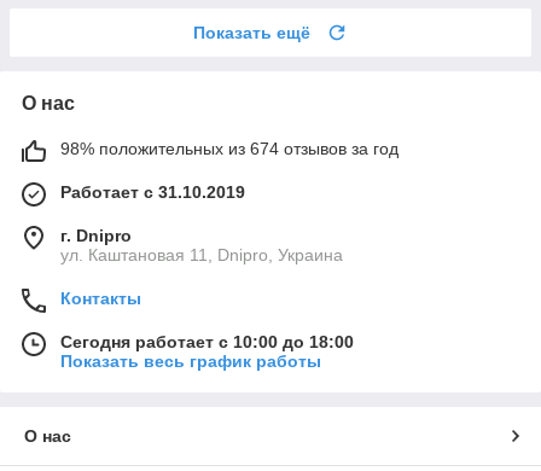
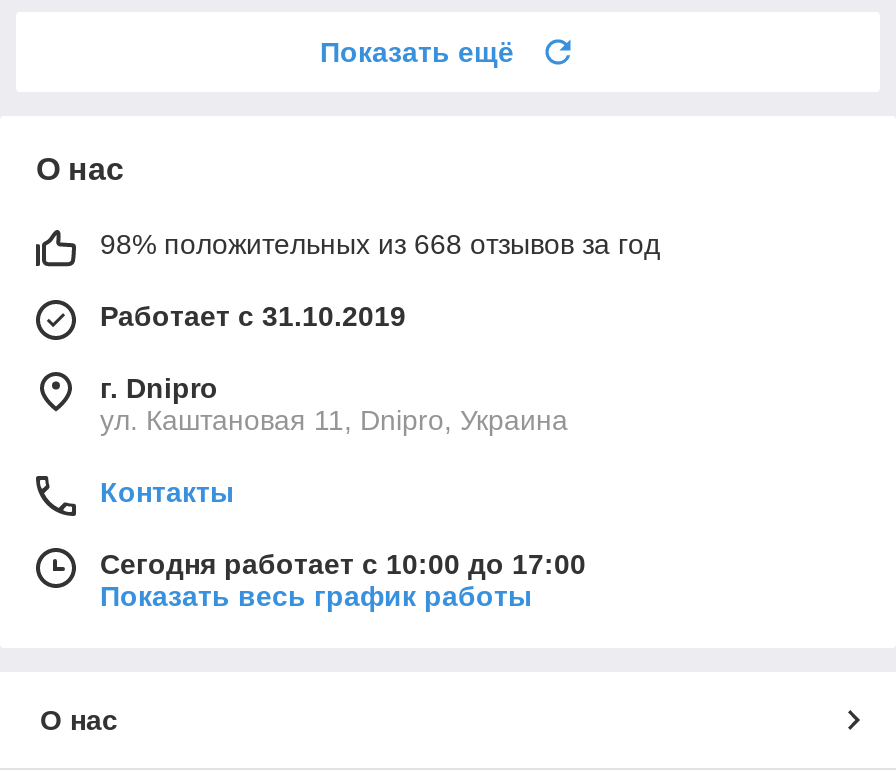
[60,139,399,159] 98% положительных из 674 отзывов за год -> [100,229,660,261] 98% положительных из 668 отзывов за год
[60,333,354,352] Сегодня работает с 10:00 до 18:00 -> [100,549,586,581] Сегодня работает с 10:00 до 17:00

